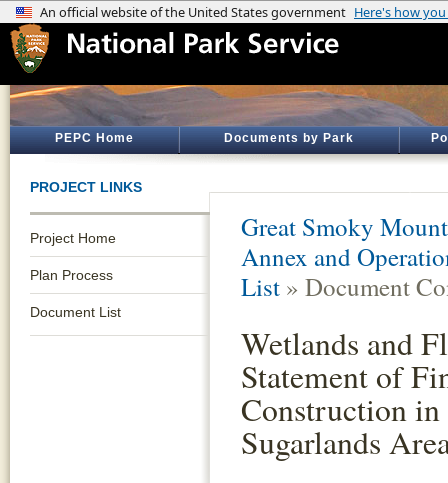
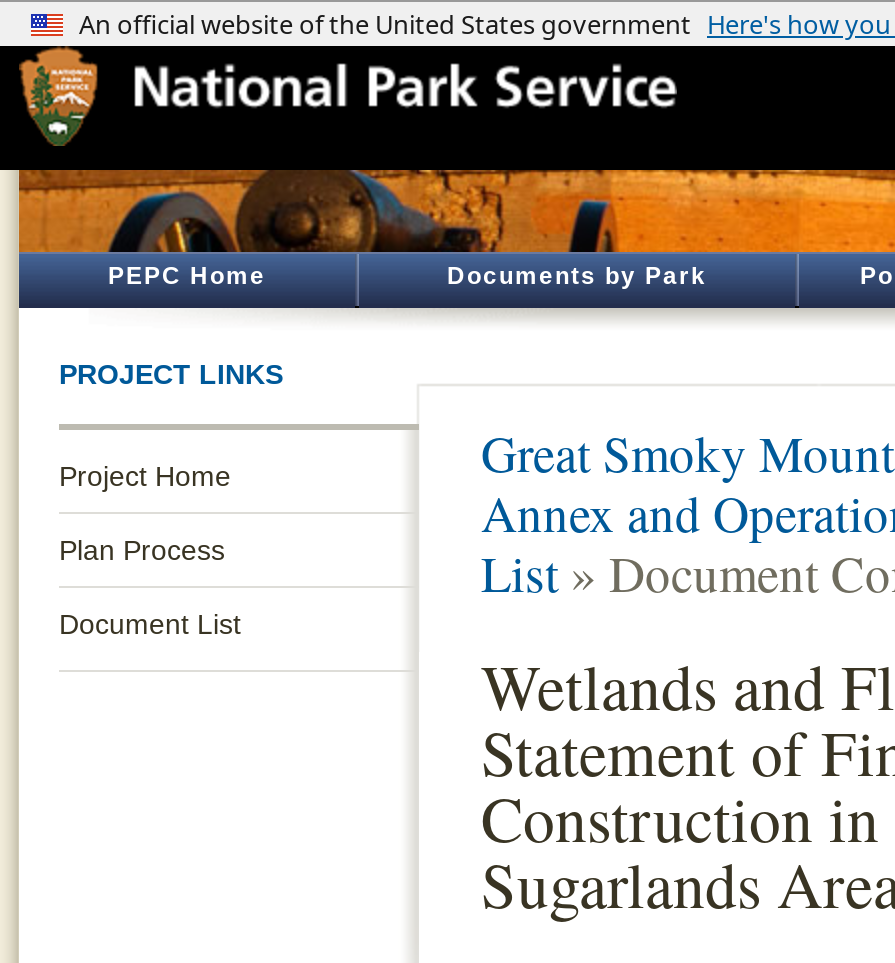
[9,85,445,127] [image] -> [17,170,889,254] [image]

